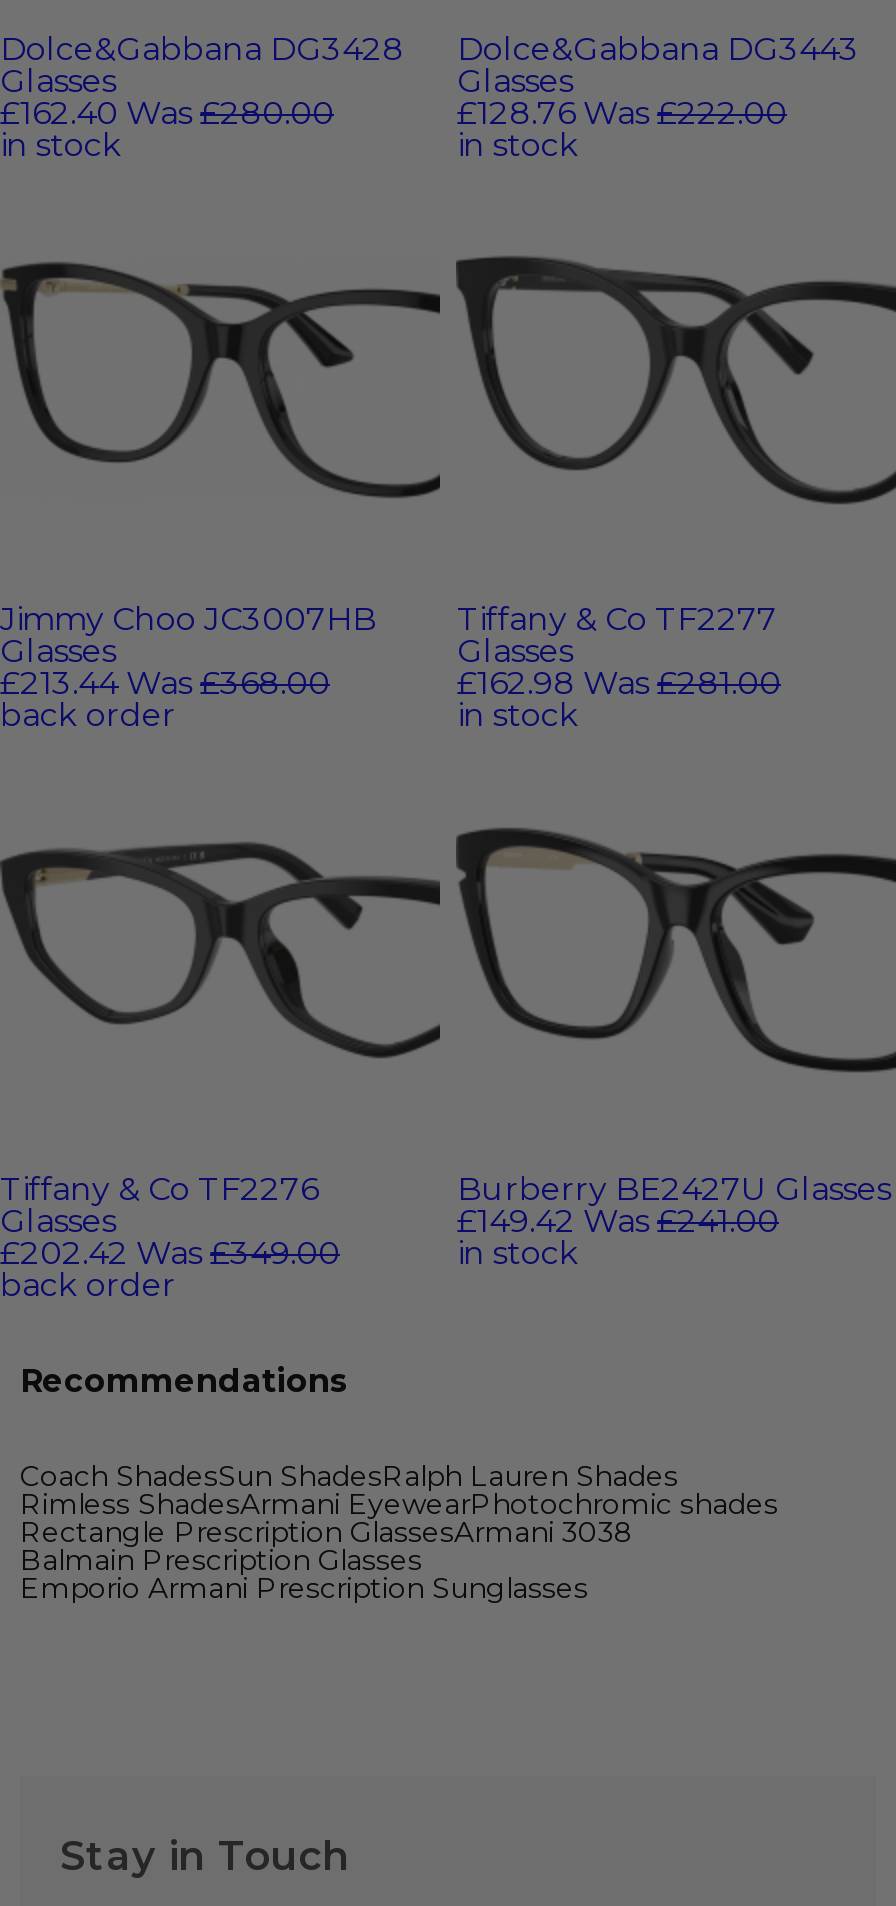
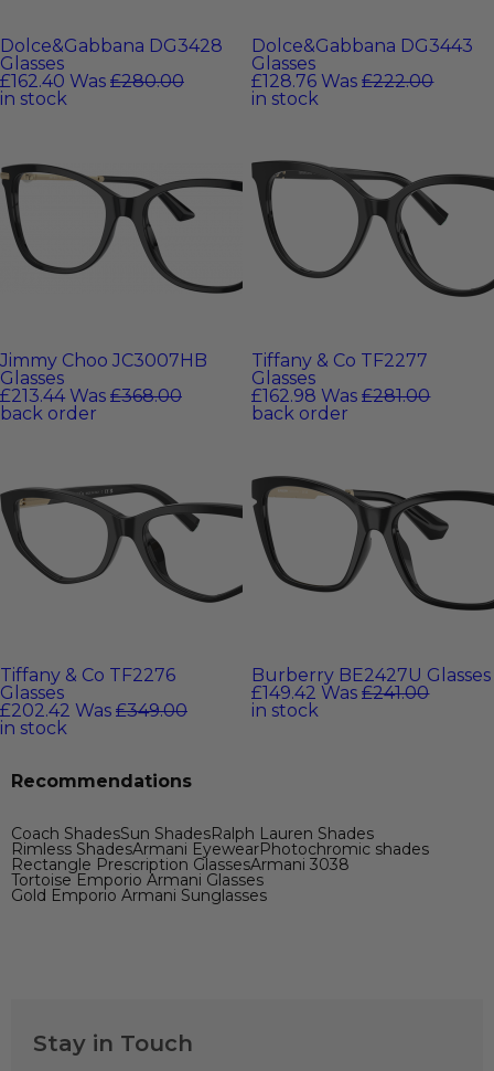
[457,696,579,734] in stock -> [252,403,349,424] back order
[0,1266,176,1304] back order -> [0,717,67,738] in stock
[20,1542,588,1606] Balmain Prescription Glasses | Emporio Armani Prescription Sunglasses -> [11,870,267,905] Tortoise Emporio Armani Glasses | Gold Emporio Armani Sunglasses

